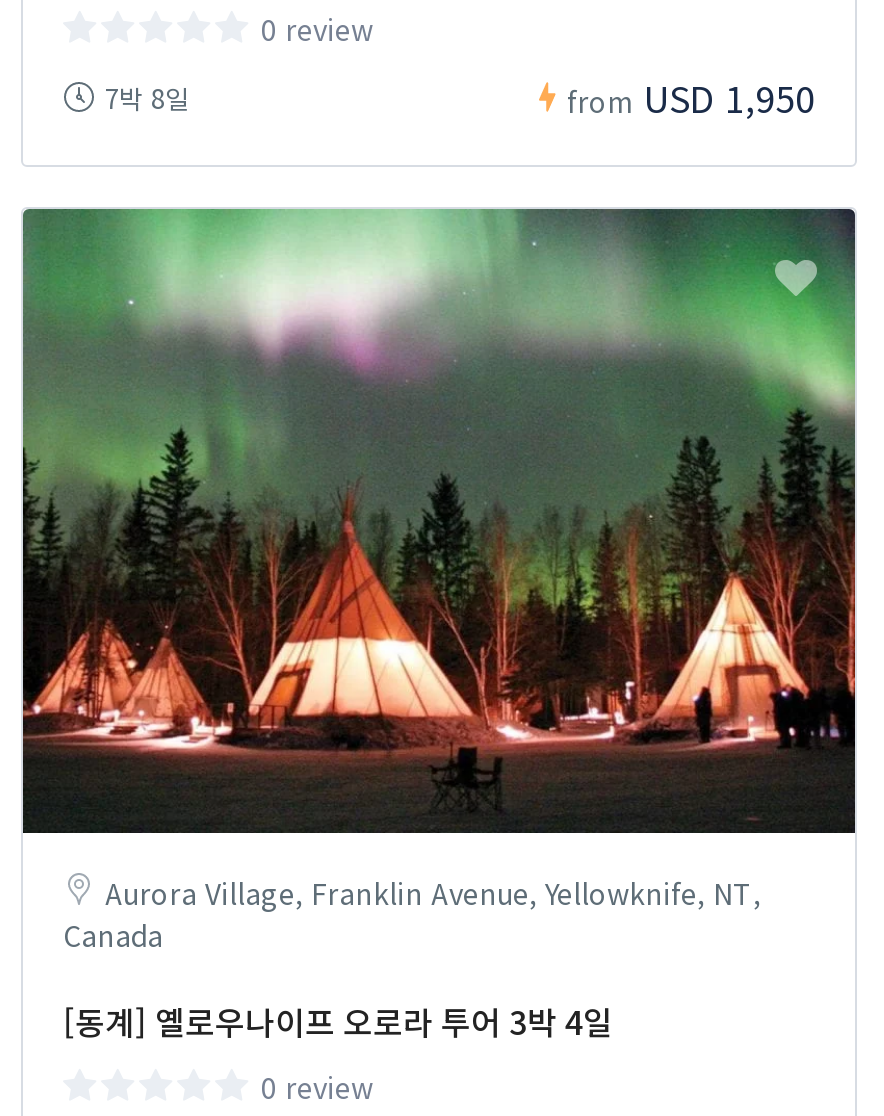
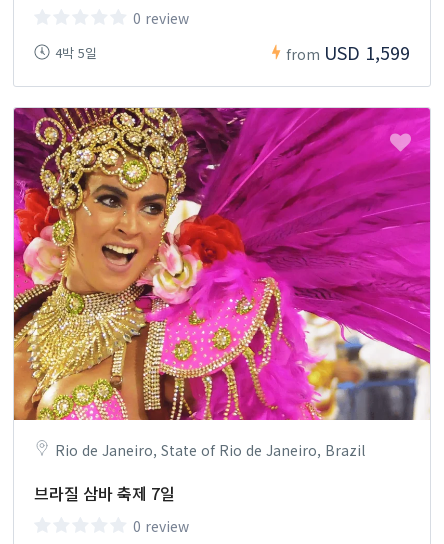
[105,71,815,123] 7박 8일 | from USD 1,950 -> [55,39,410,65] 4박 5일 | from USD 1,599
[21,207,857,955] [image] | Aurora Village, Franklin Avenue, Yellowknife, NT, | Canada -> [13,107,431,460] [image] | Rio de Janeiro, State of Rio de Janeiro, Brazil
[63,997,613,1045] [동계] 옐로우나이프 오로라 투어 3박 4일 -> [34,481,175,505] 브라질 삼바 축제 7일

